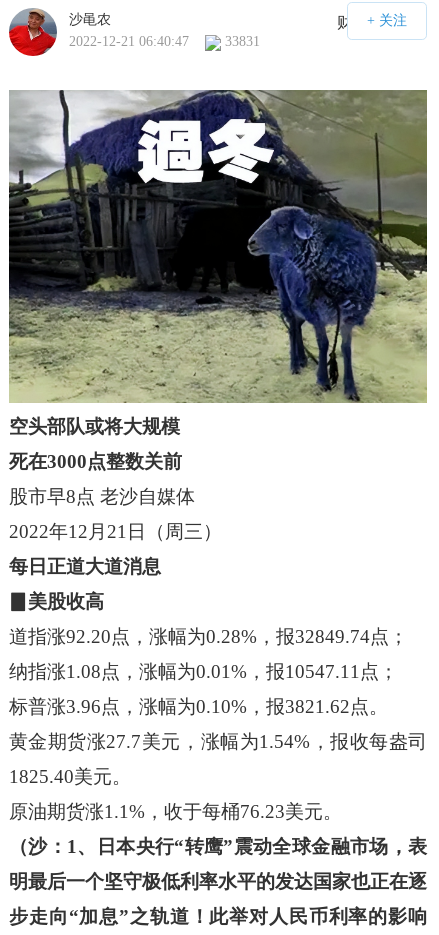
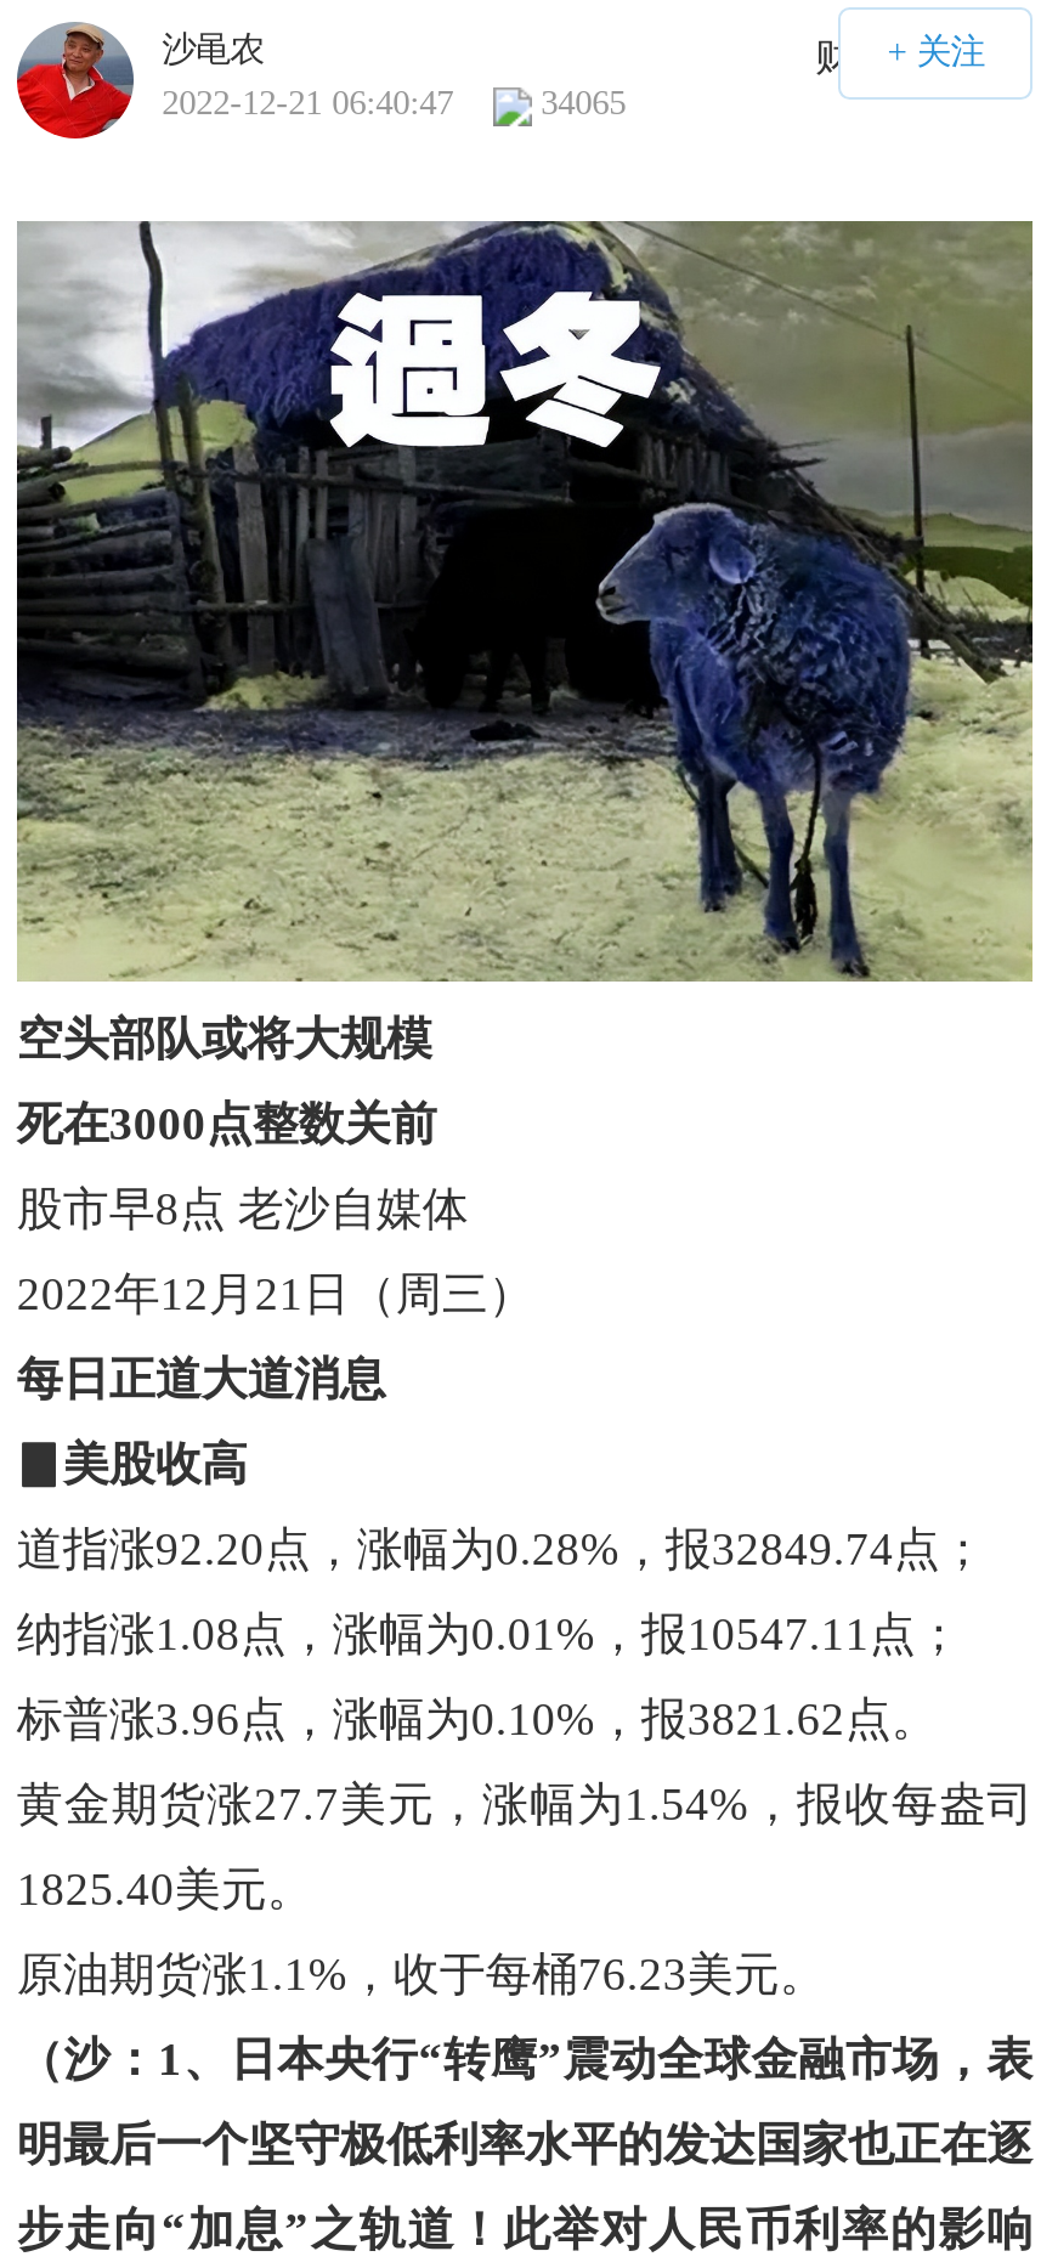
[69,33,260,49] 2022-12-21 06:40:47 33831 -> [162,83,626,122] 2022-12-21 06:40:47 34065

